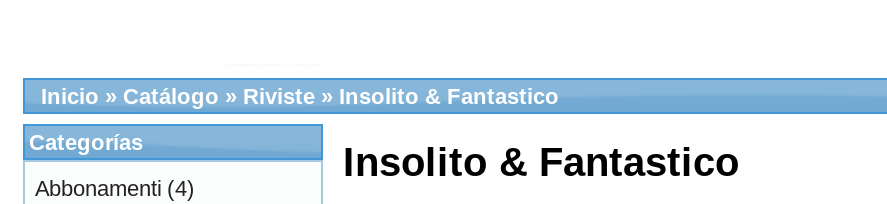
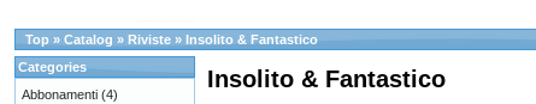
[41,84,559,108] Inicio» Catálogo» Riviste» Insolito & Fantastico -> [25,32,318,47] Top» Catalog» Riviste» Insolito & Fantastico
[29,130,143,154] Categorías -> [18,60,87,74] Categories

